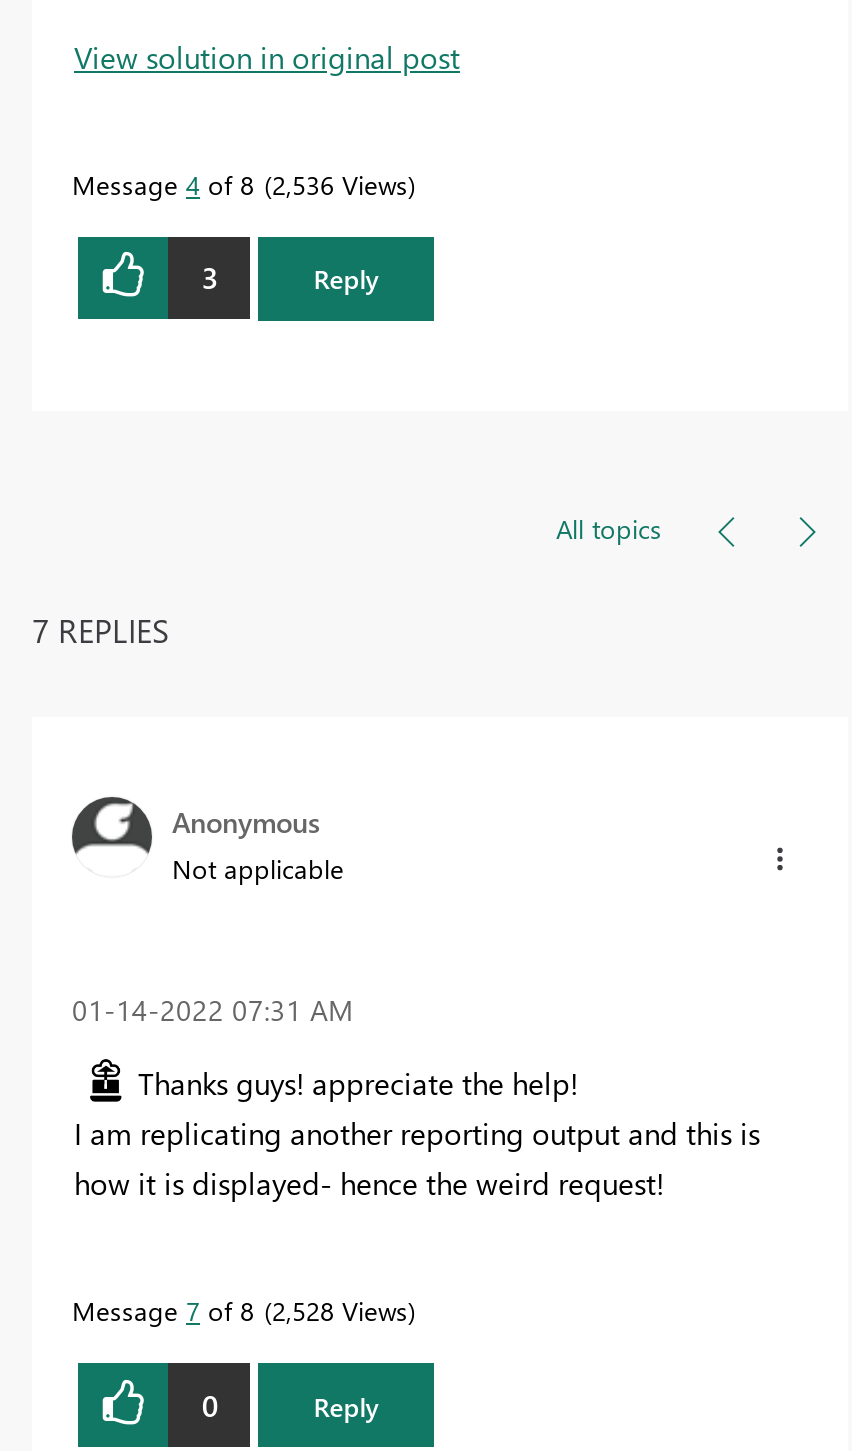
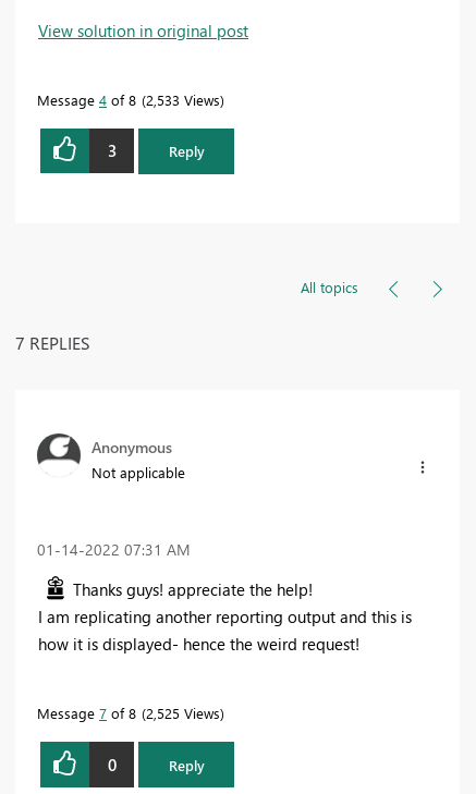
[72,166,408,200] Message 4 of 8 2,536 Views -> [37,90,220,109] Message 4 of 8 2,533 Views
[72,1293,408,1327] Message 7 of 8 2,528 Views -> [37,704,220,722] Message 7 of 8 2,525 Views

